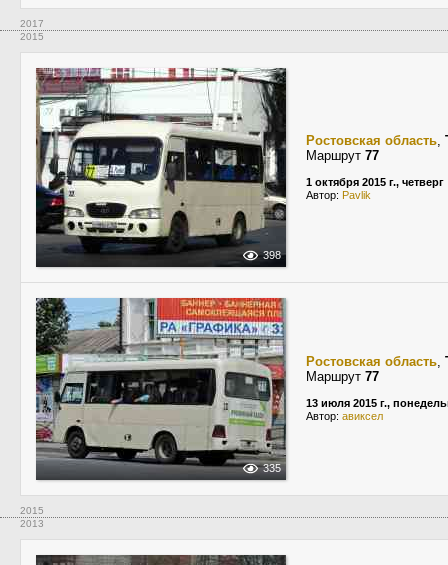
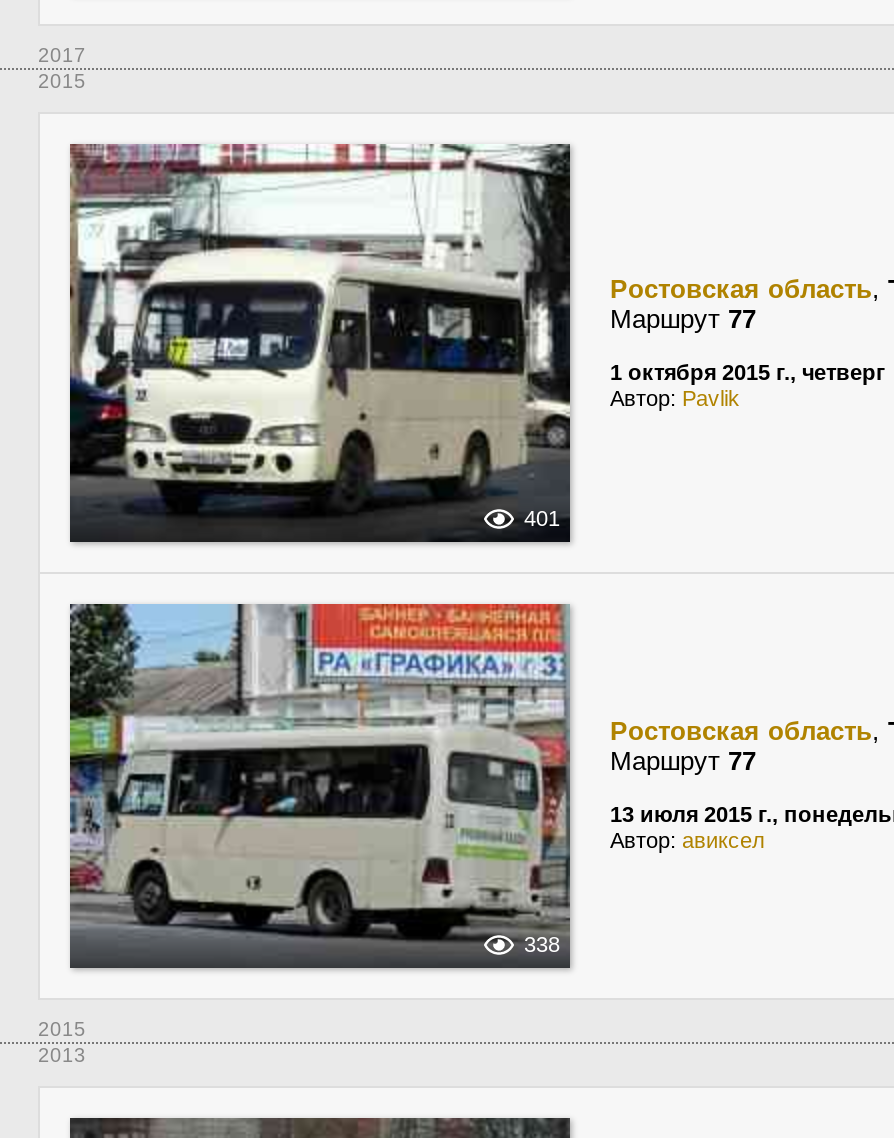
[263,249,281,261] 398 -> [524,506,560,530] 401
[263,462,281,474] 335 -> [524,932,560,956] 338

